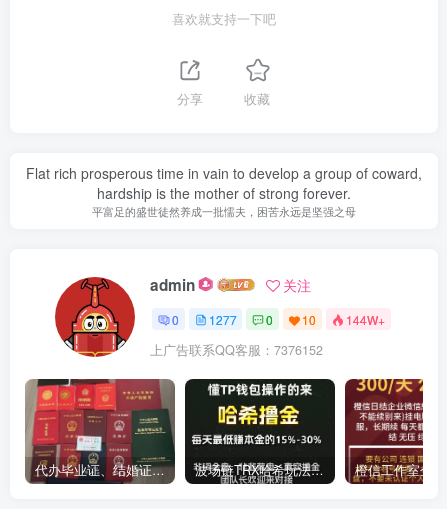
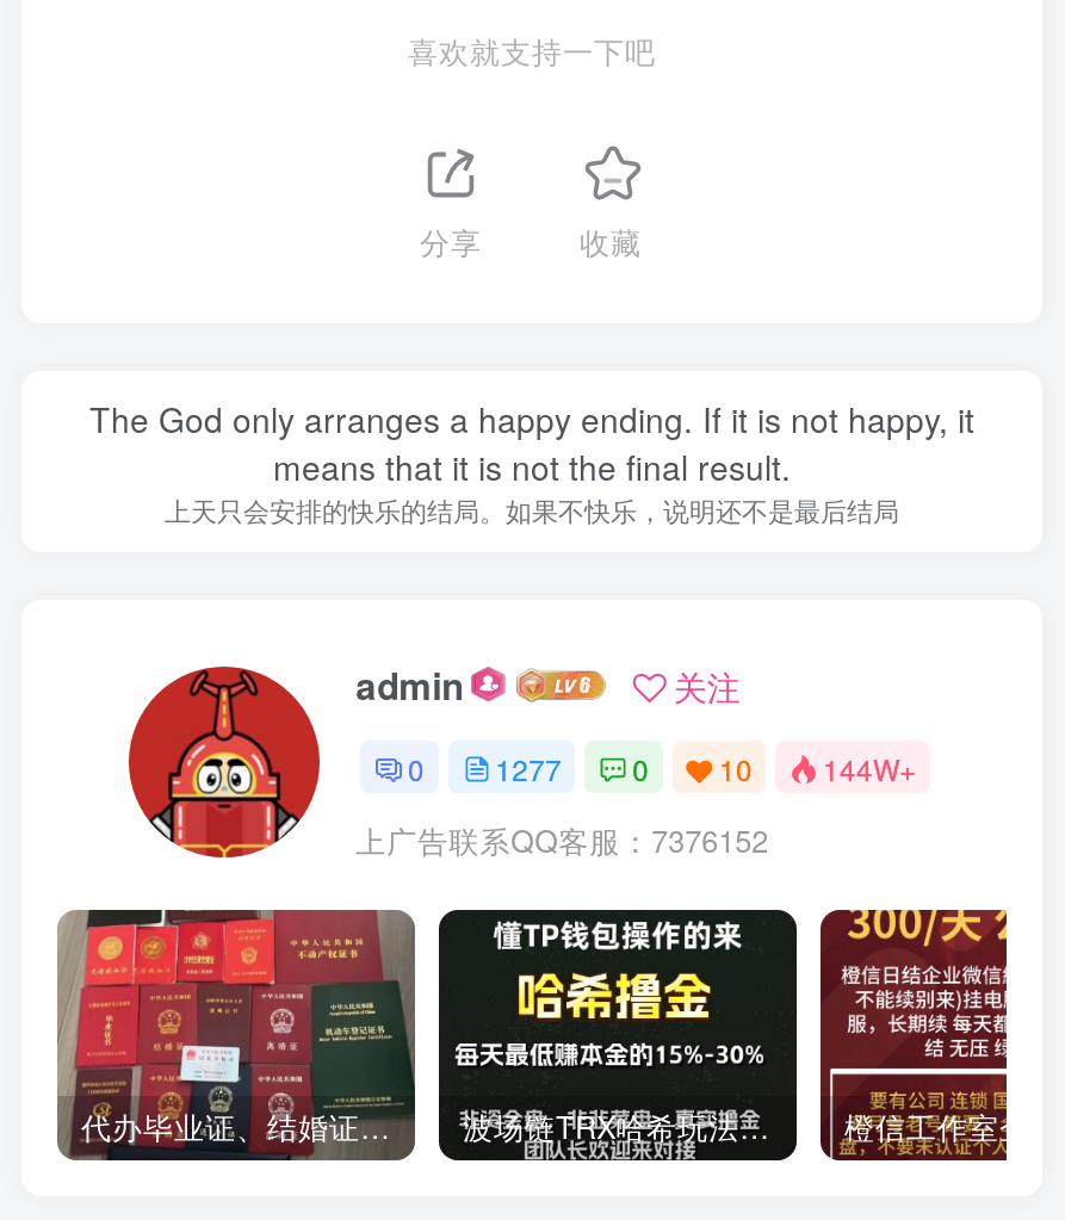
[26,163,422,219] Flat rich prosperous time in vain to develop a group of coward, | hardship is the mother of strong forever. | 平富足的盛世徒然养成一批懦夫，困苦永远是坚强之母 -> [89,394,974,528] The God only arranges a happy ending. If it is not happy, it | means that it is not the final result. | 上天只会安排的快乐的结局。如果不快乐，说明还不是最后结局

